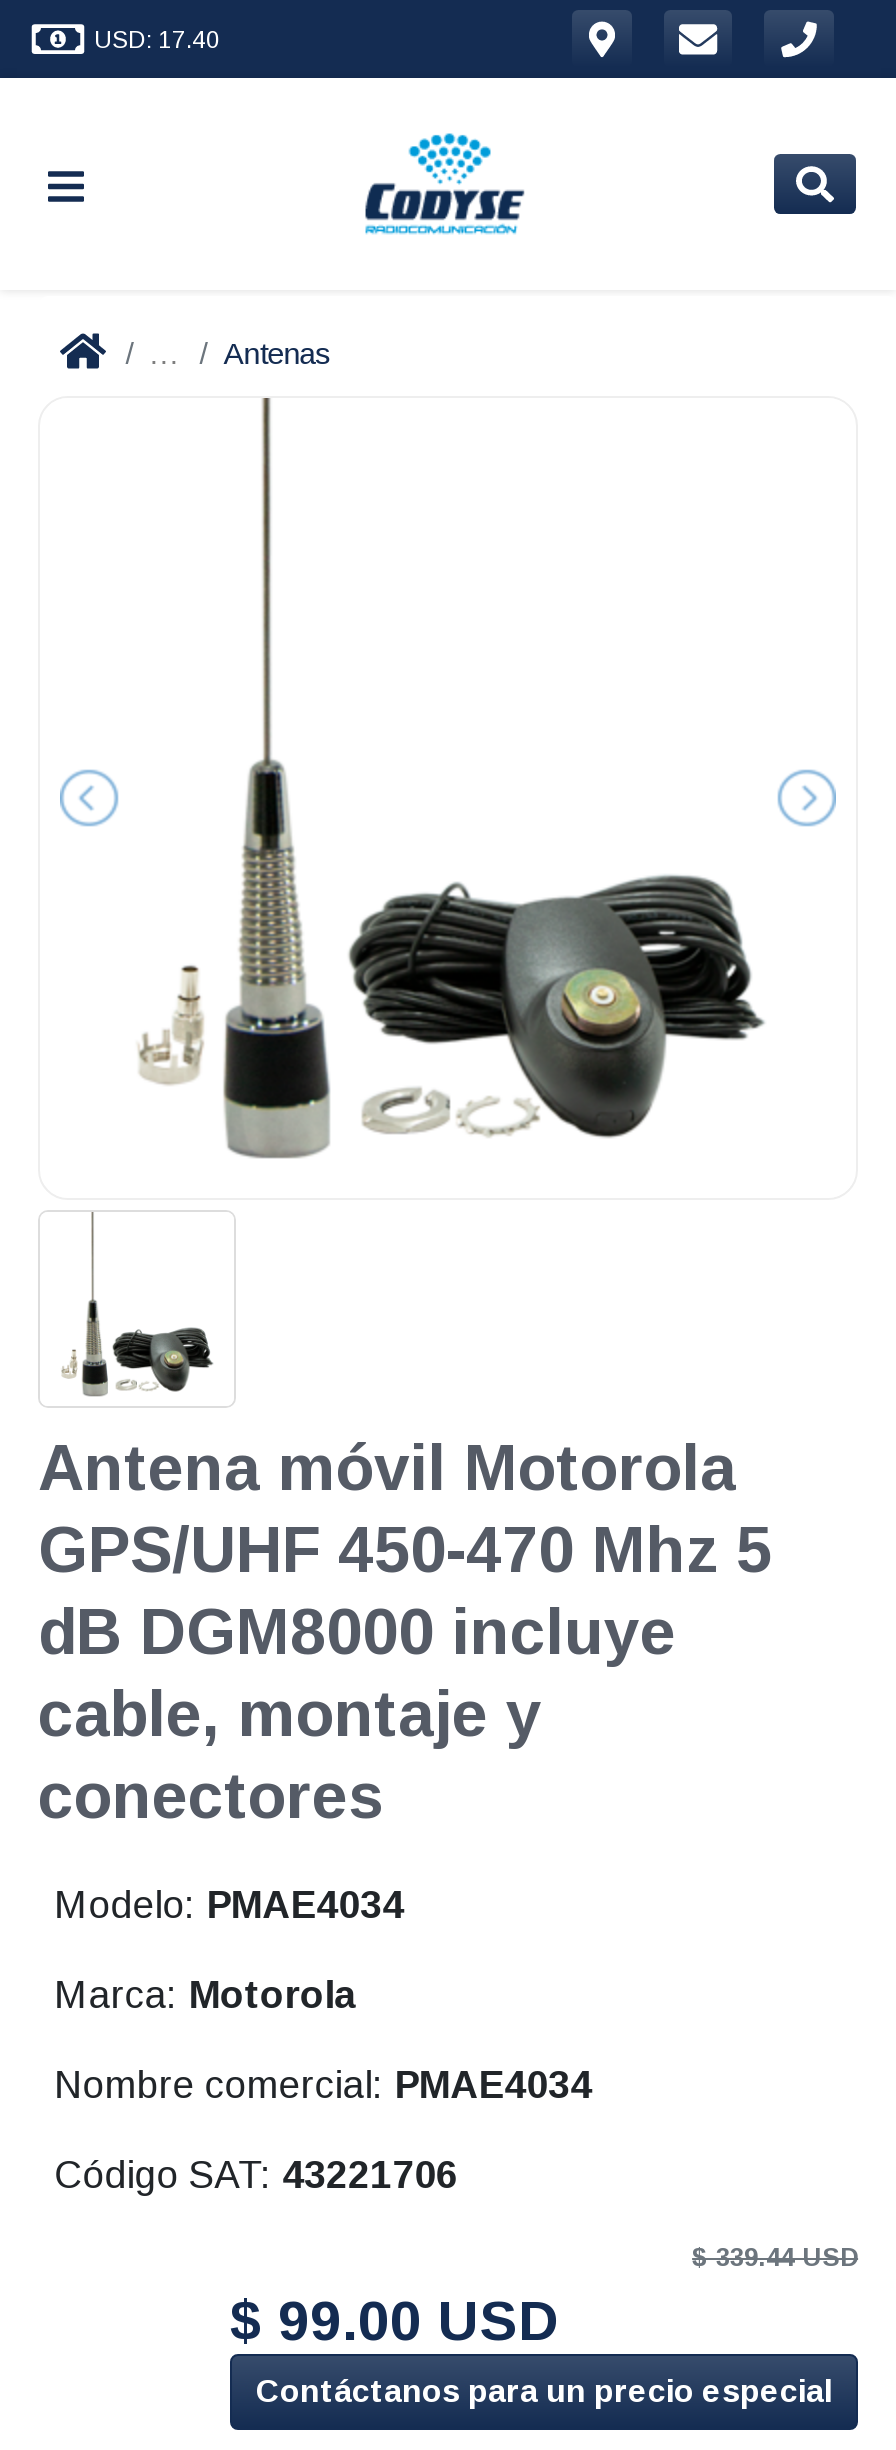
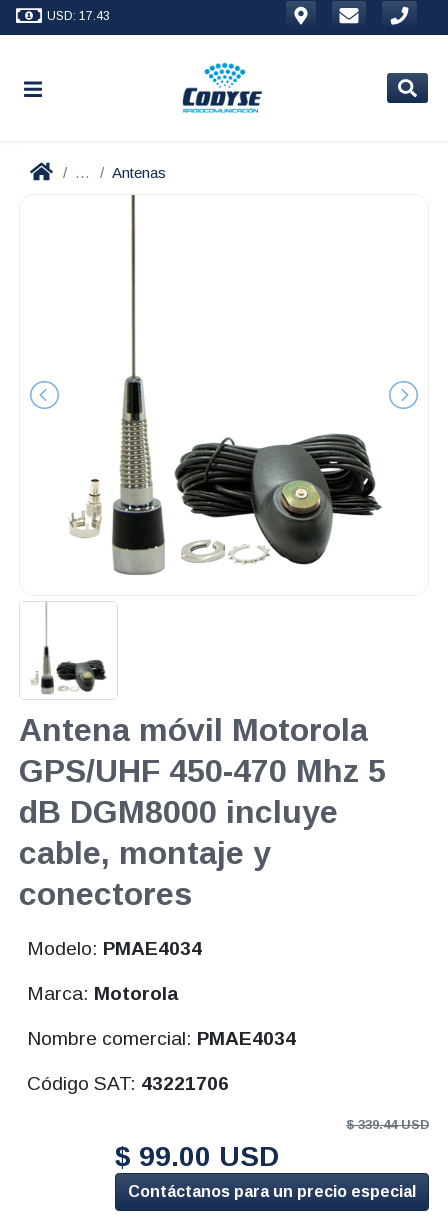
[94,25,220,53] USD: 17.40 -> [47,8,110,22] USD: 17.43

